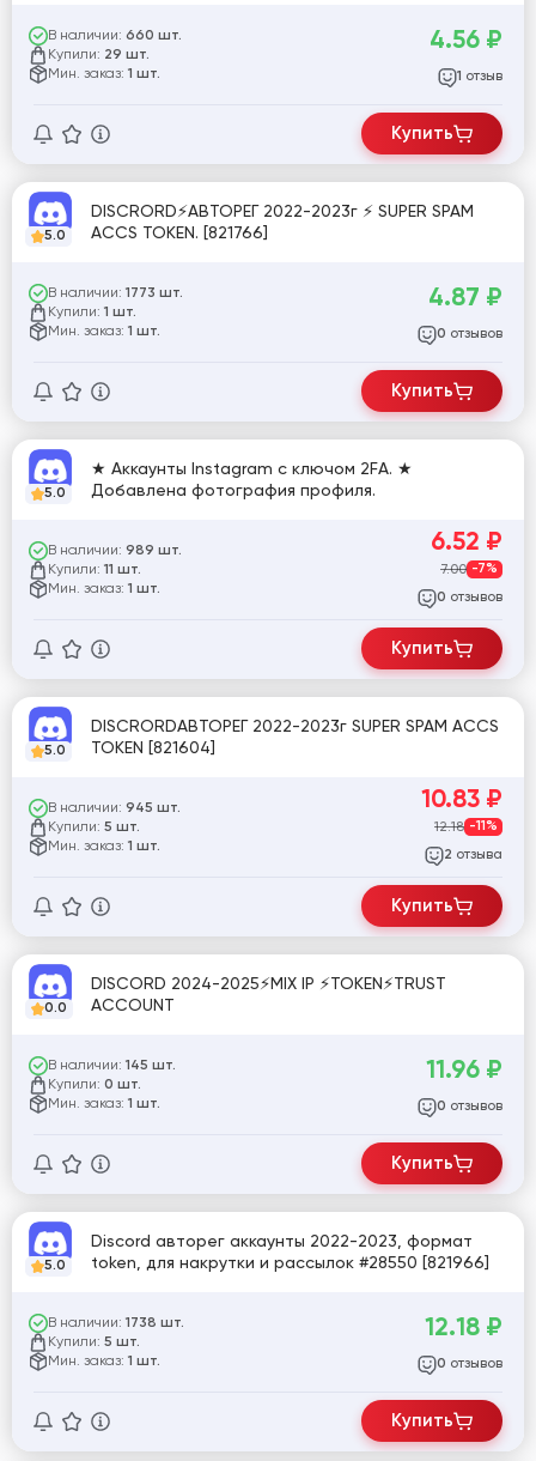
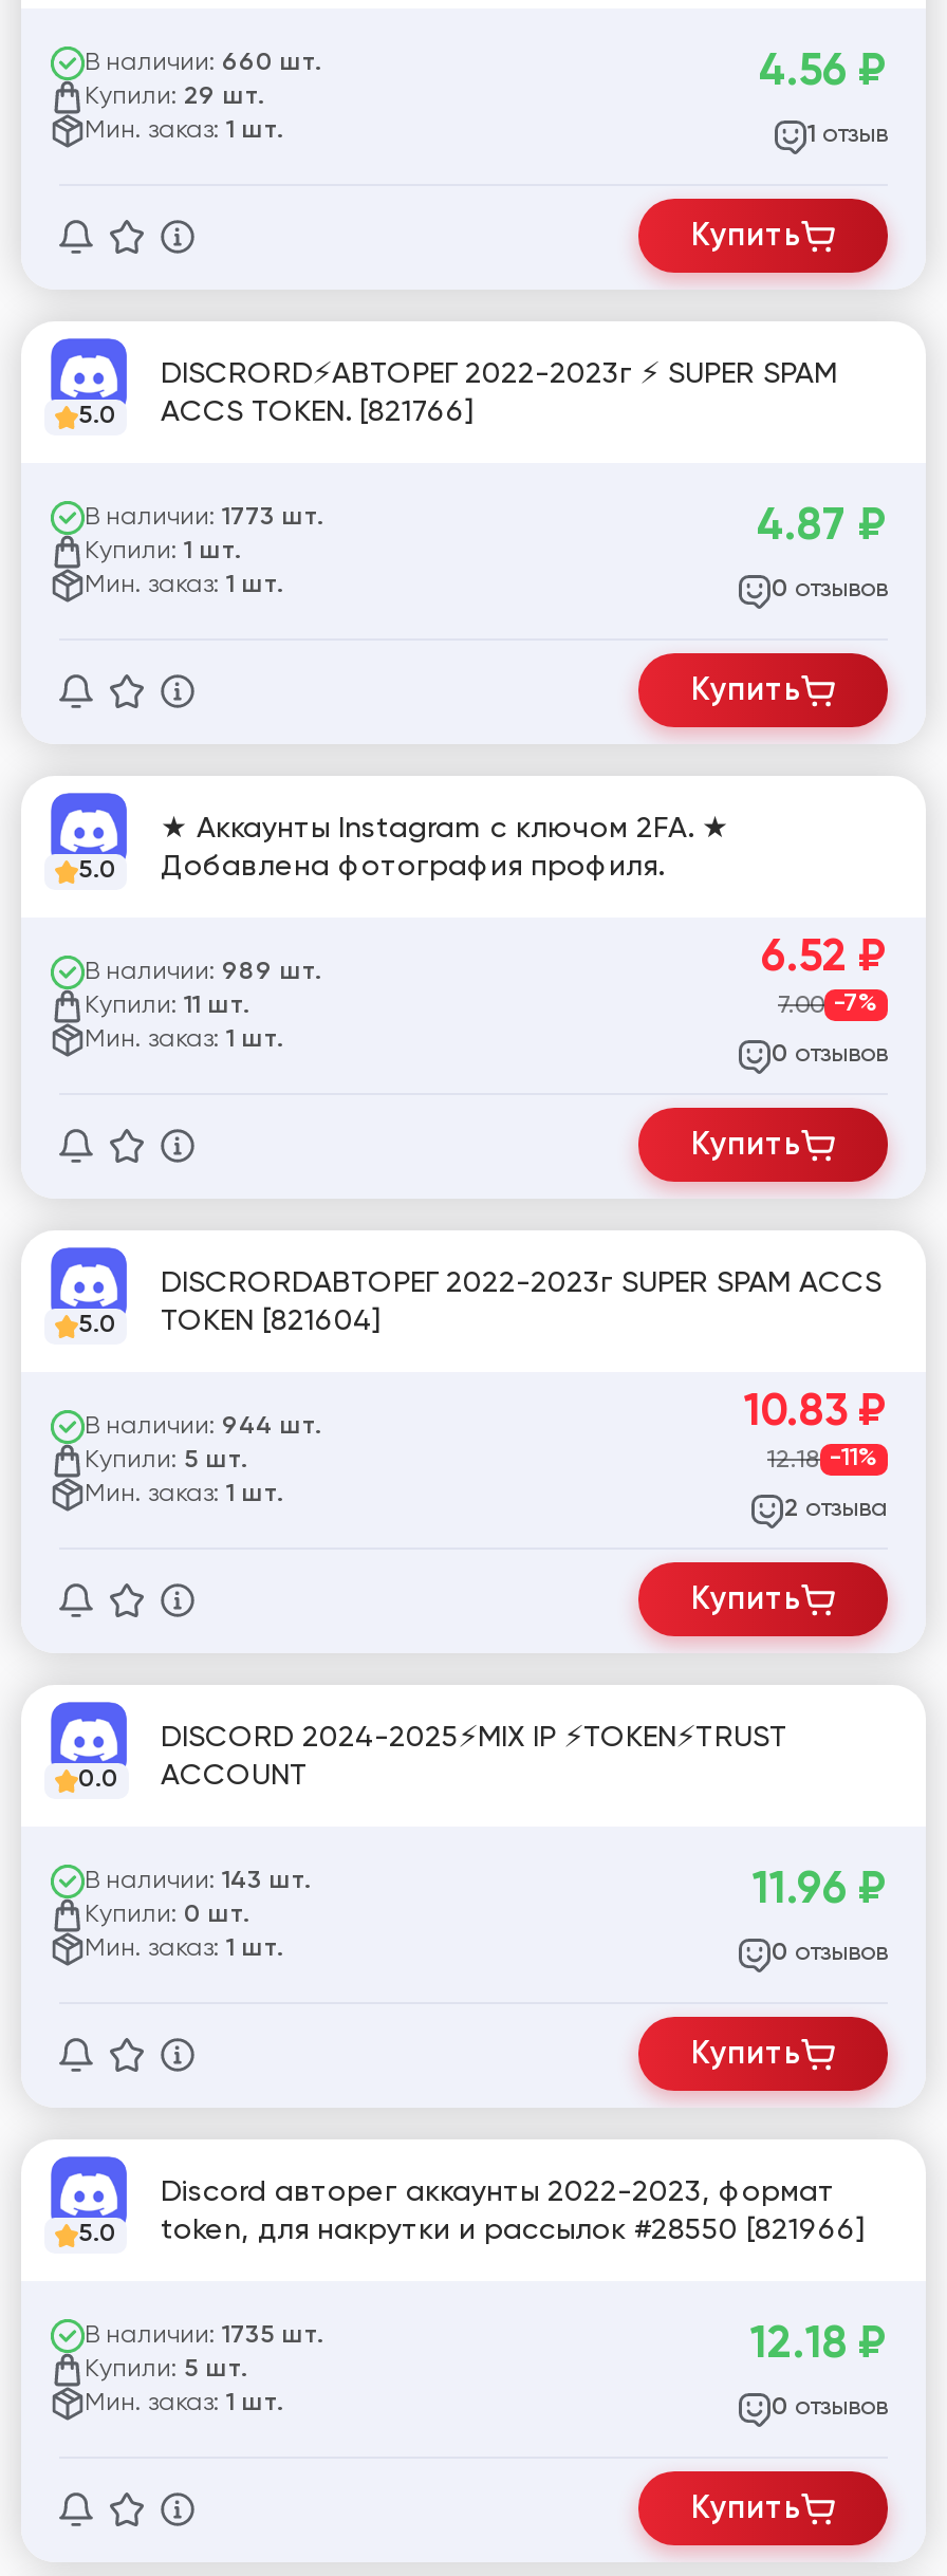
[48,799,181,816] В наличии: 945 шт. -> [85,1411,321,1440] В наличии: 944 шт.
[48,1057,176,1073] В наличии: 145 шт. -> [85,1865,311,1895] В наличии: 143 шт.
[48,1314,184,1331] В наличии: 1738 шт. -> [85,2320,323,2349] В наличии: 1735 шт.

